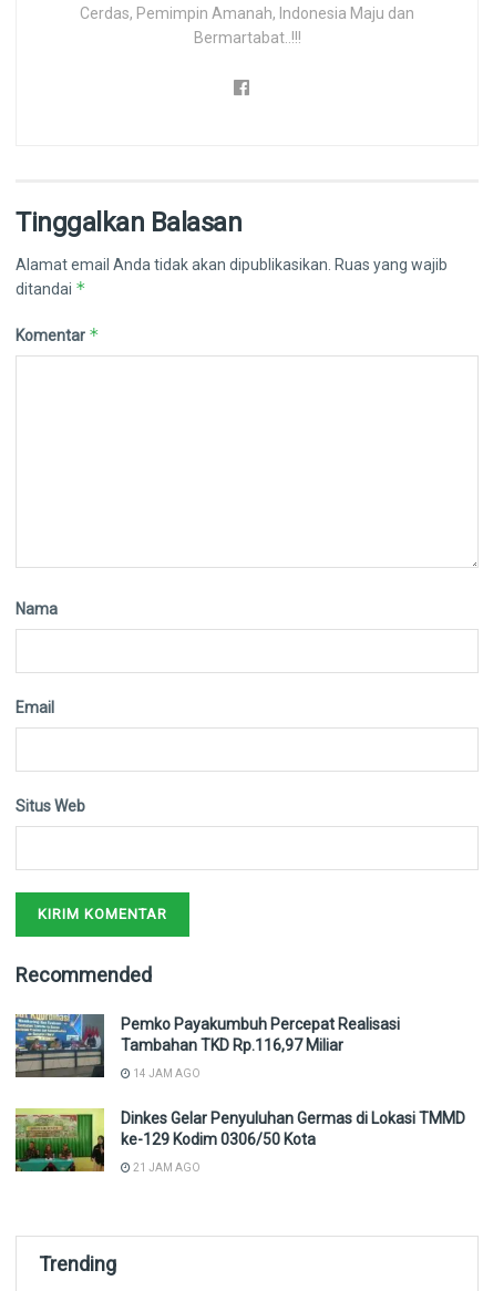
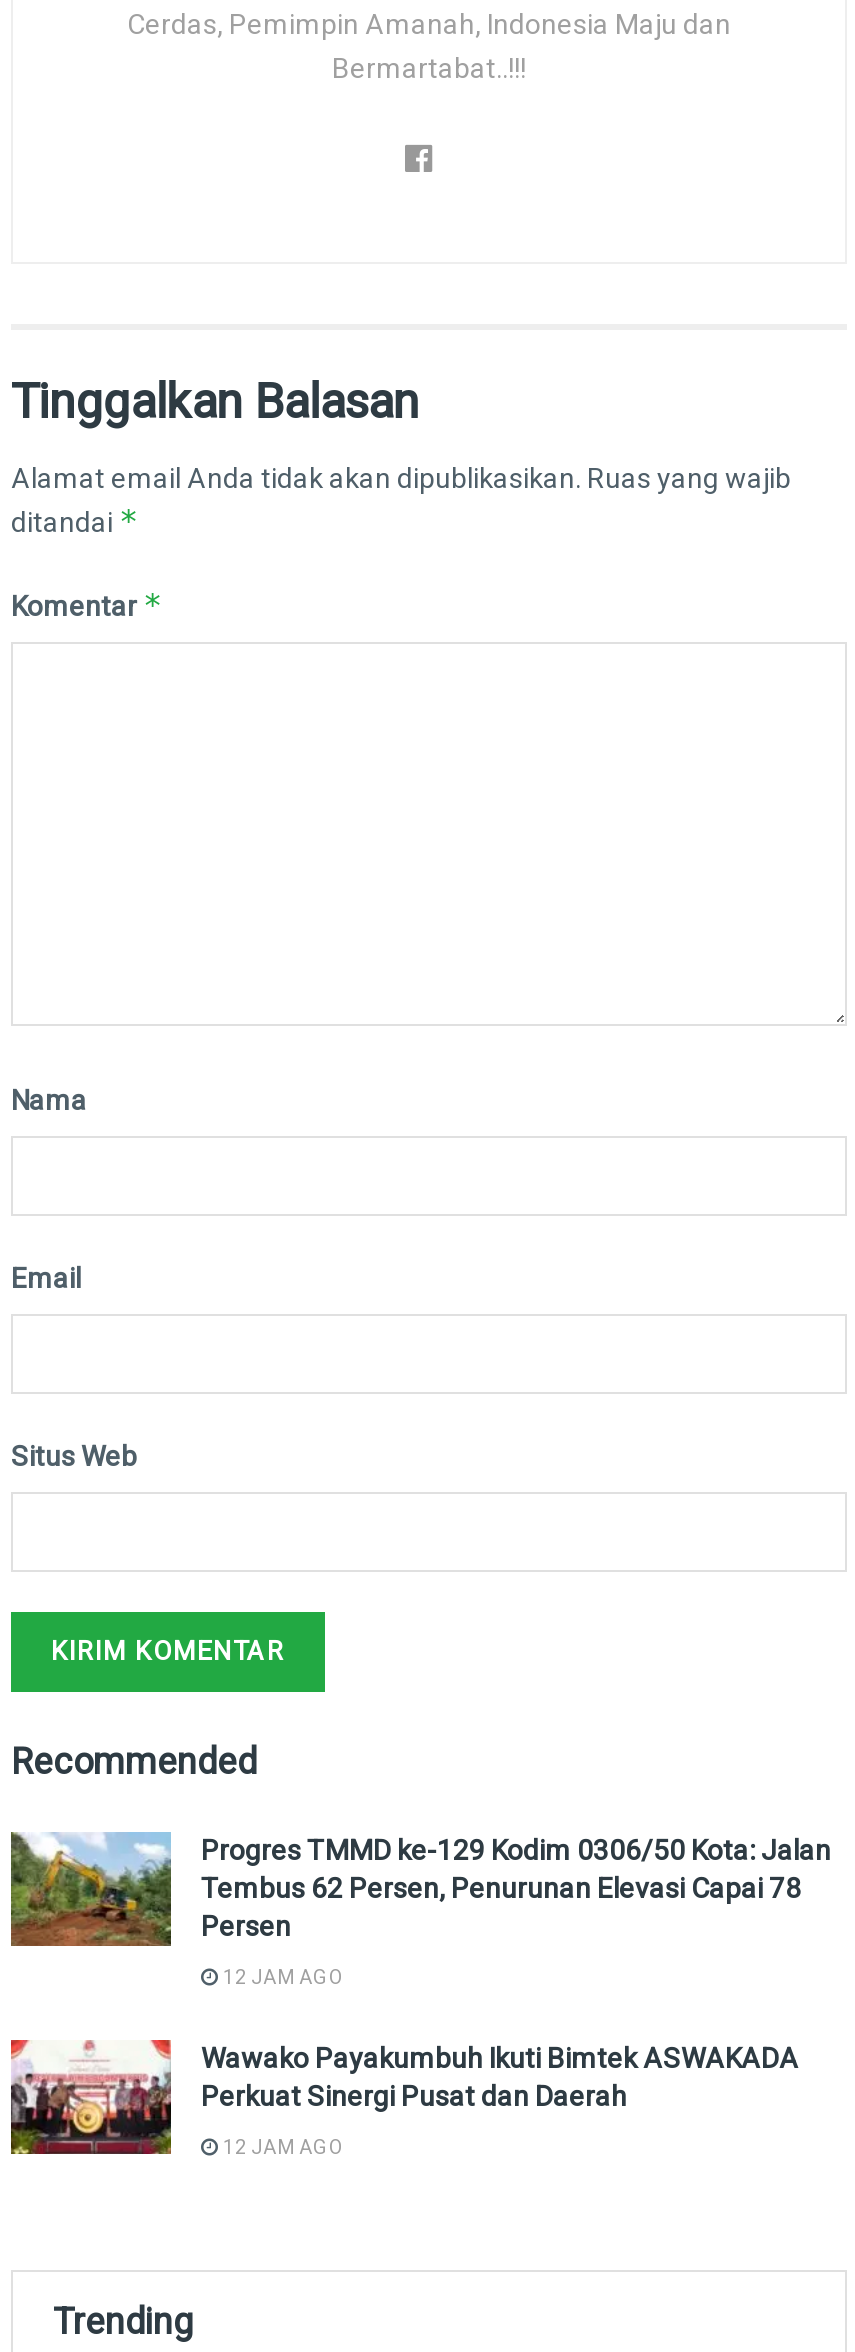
[14,1013,400,1078] [image] | Pemko Payakumbuh Percepat Realisasi | Tambahan TKD Rp.116,97 Miliar -> [9,1832,831,1948] [image] | Progres TMMD ke-129 Kodim 0306/50 Kota: Jalan | Tembus 62 Persen, Penurunan Elevasi Capai 78 | Persen
[131,1068,201,1080] 14 JAM AGO -> [219,1967,345,1989] 12 JAM AGO
[14,1107,465,1173] [image] | Dinkes Gelar Penyuluhan Germas di Lokasi TMMD | ke-129 Kodim 0306/50 Kota -> [11,2038,799,2156] [image] | Wawako Payakumbuh Ikuti Bimtek ASWAKADA | Perkuat Sinergi Pusat dan Daerah
[131,1162,201,1174] 21 JAM AGO -> [219,2137,345,2159] 12 JAM AGO

